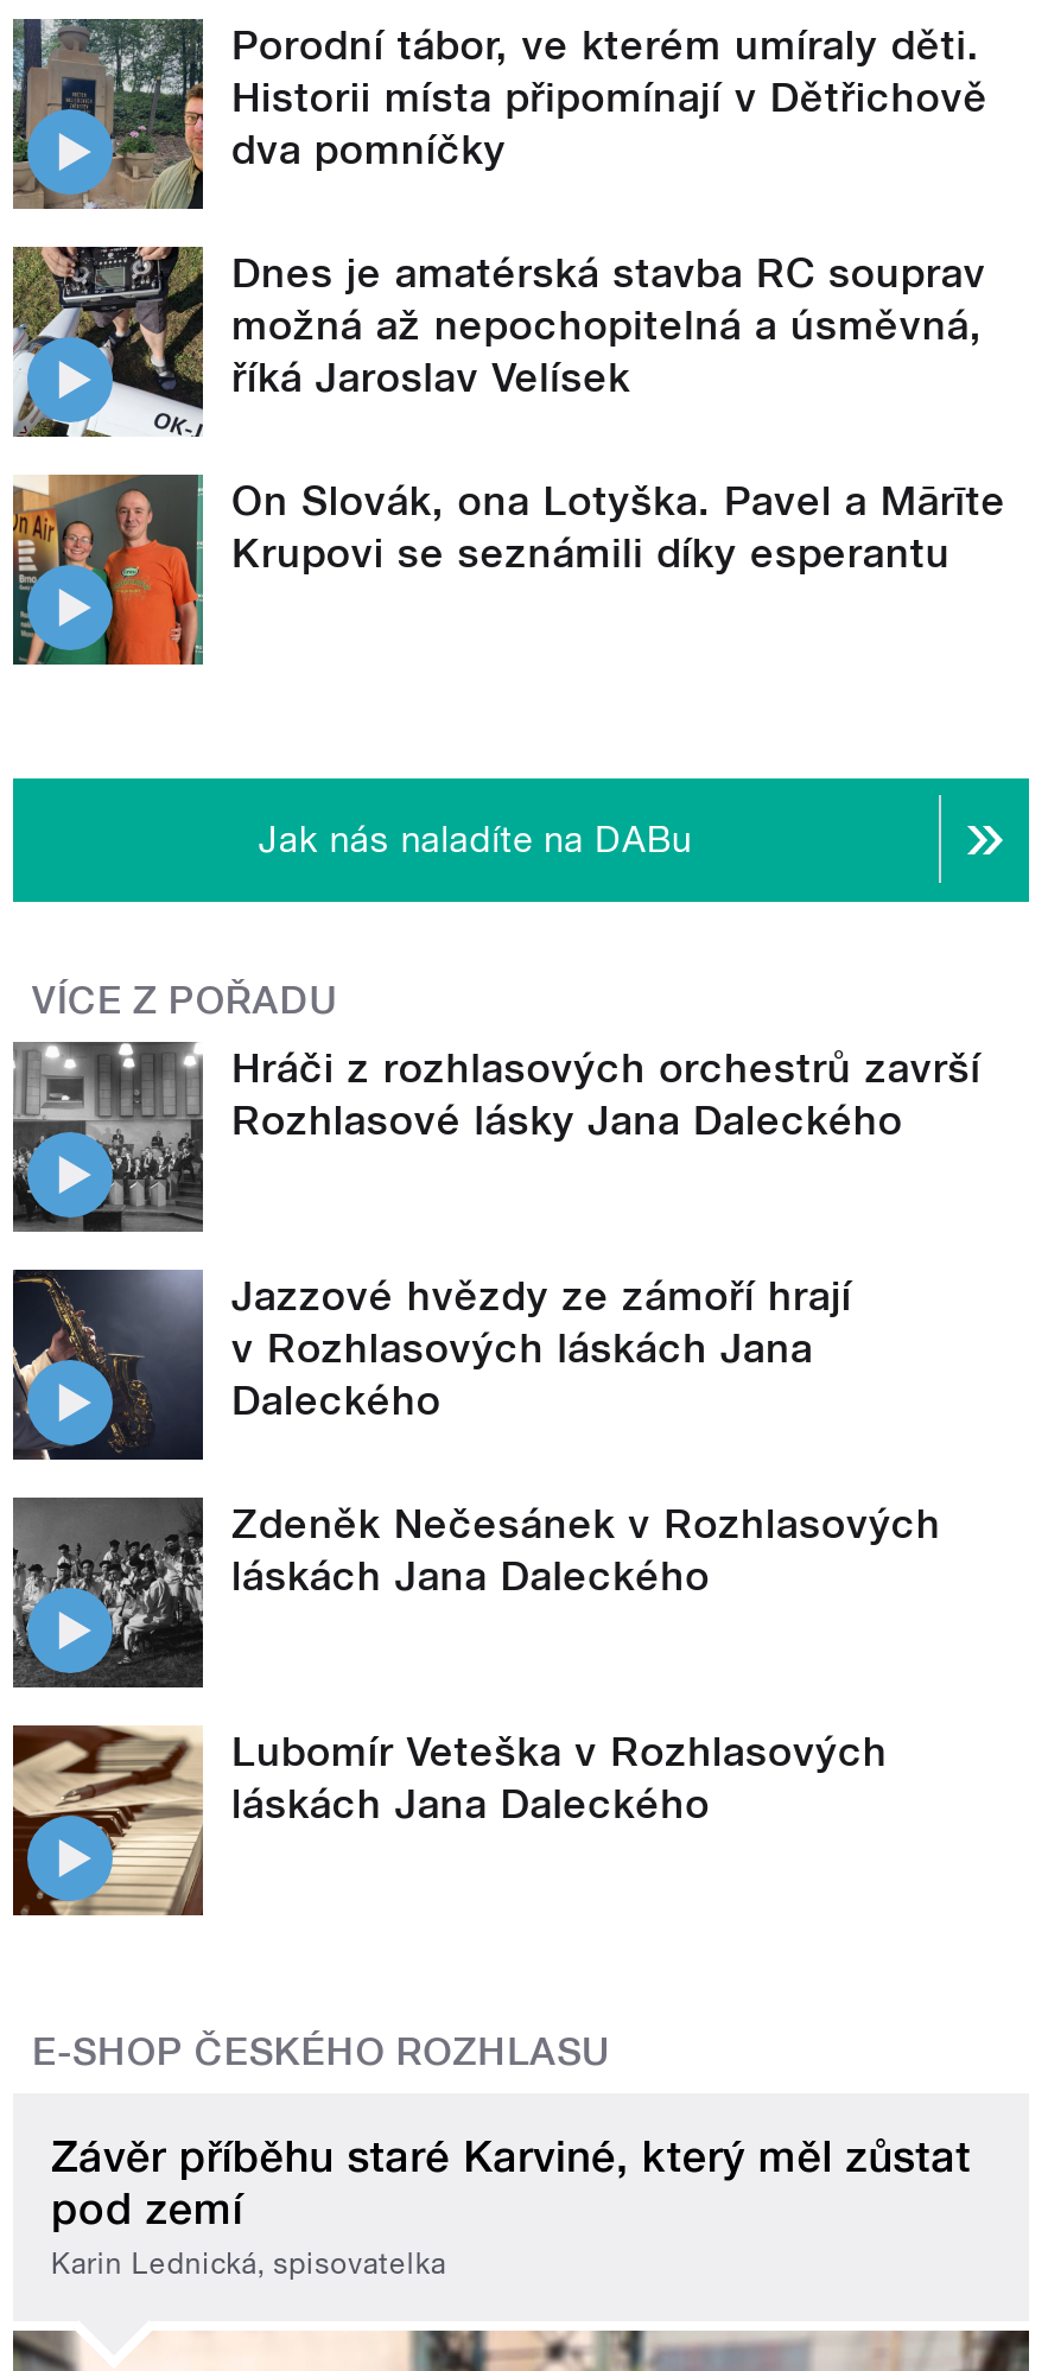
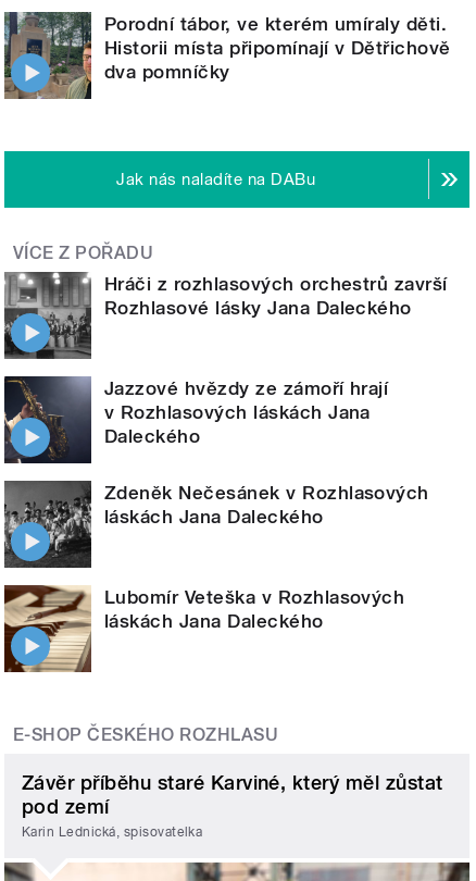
[11,244,1006,576] [image] | Dnes je amatérská stavba RC souprav | možná až nepochopitelná a úsměvná, | říká Jaroslav Velísek | On Slovák, ona Lotyška. Pavel a Mārīte | Krupovi se seznámili díky esperantu -> none
[13,475,203,667] [image] -> none

